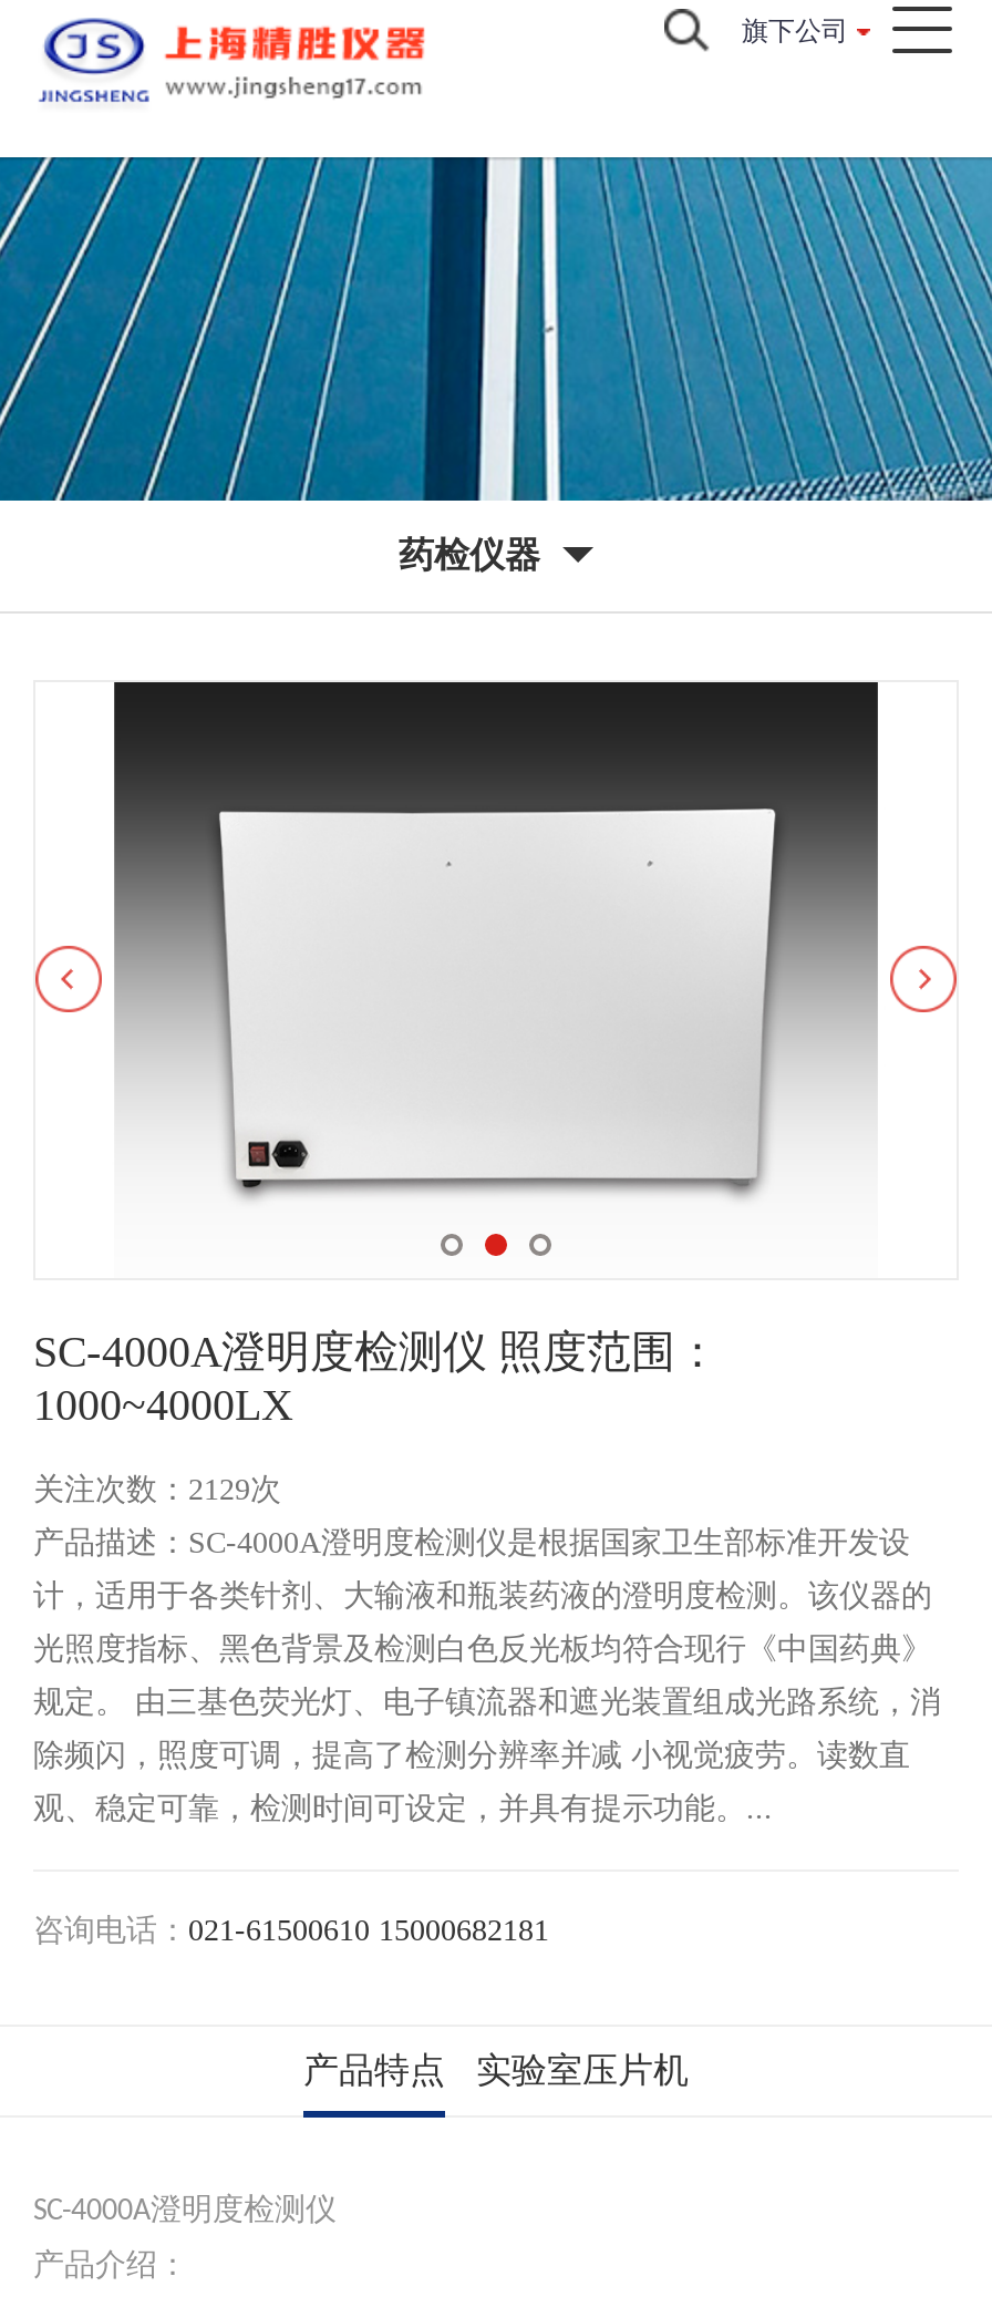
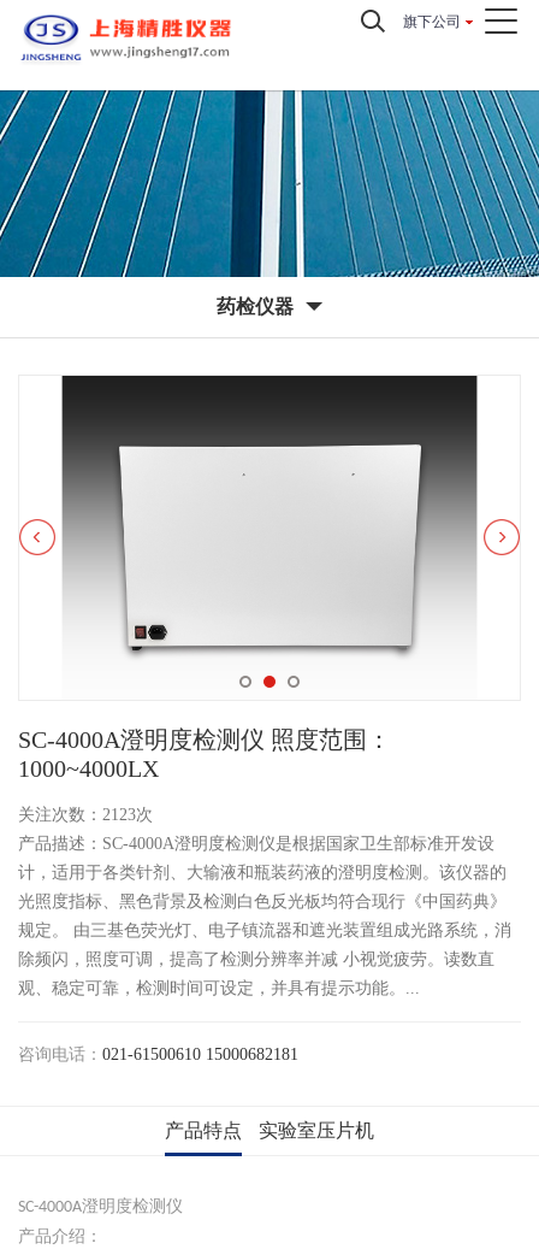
[33,1474,281,1507] 关注次数：2129次 -> [18,806,153,824] 关注次数：2123次

